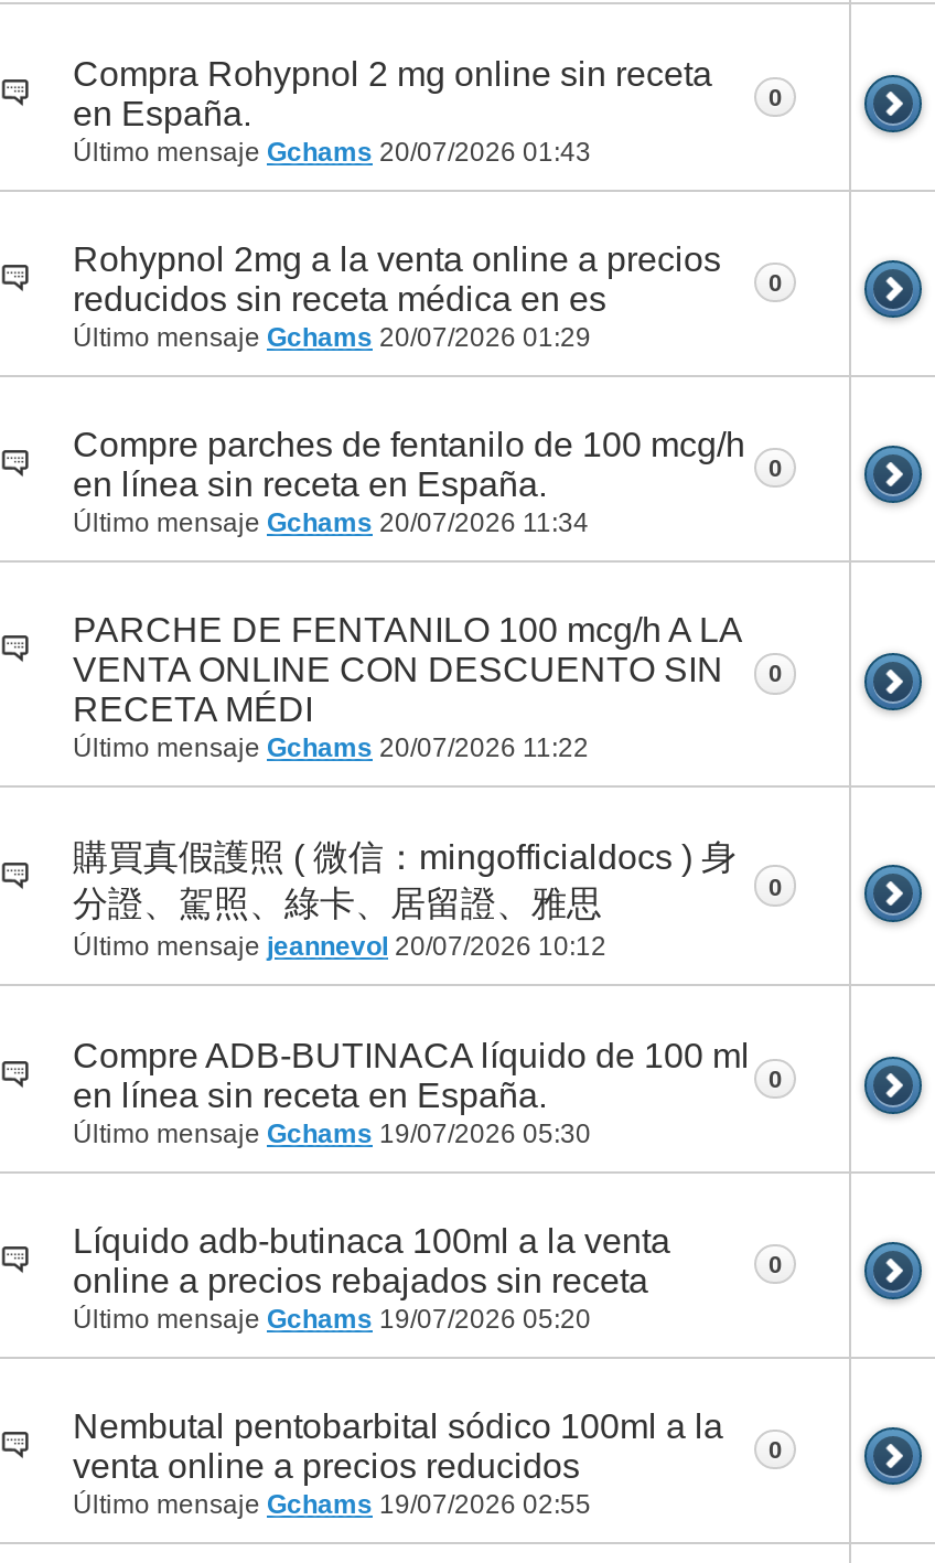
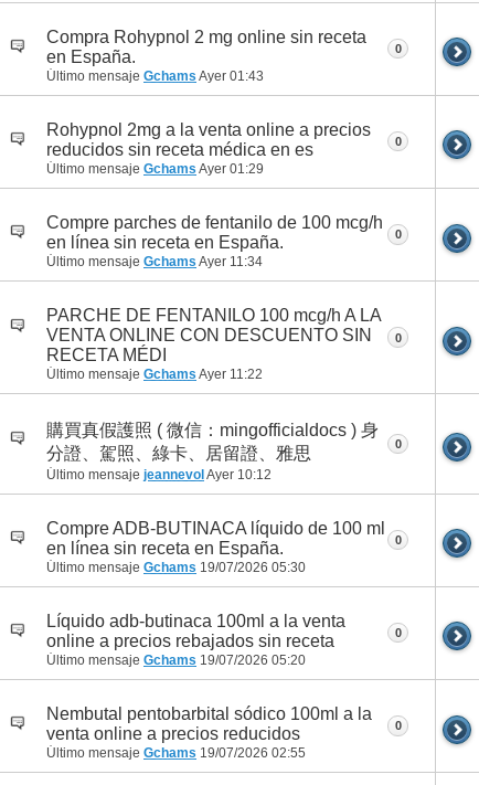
[73,135,591,166] Último mensaje Gchams 20/07/2026 01:43 -> [46,68,264,84] Último mensaje Gchams Ayer 01:43
[73,321,591,352] Último mensaje Gchams 20/07/2026 01:29 -> [46,161,264,177] Último mensaje Gchams Ayer 01:29
[73,507,589,538] Último mensaje Gchams 20/07/2026 11:34 -> [46,254,263,270] Último mensaje Gchams Ayer 11:34
[73,732,589,763] Último mensaje Gchams 20/07/2026 11:22 -> [46,367,263,382] Último mensaje Gchams Ayer 11:22
[73,931,606,962] Último mensaje jeannevol 20/07/2026 10:12 -> [46,467,272,482] Último mensaje jeannevol Ayer 10:12

